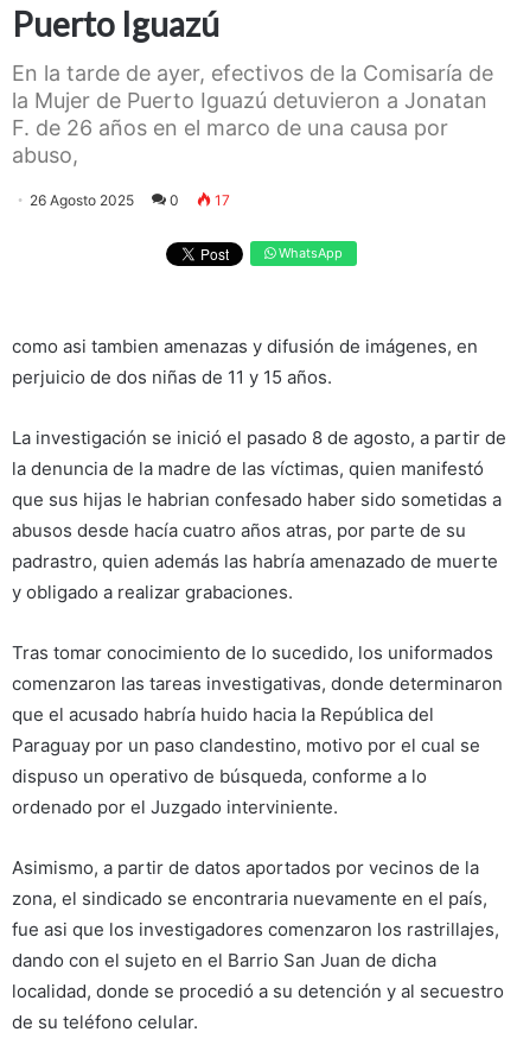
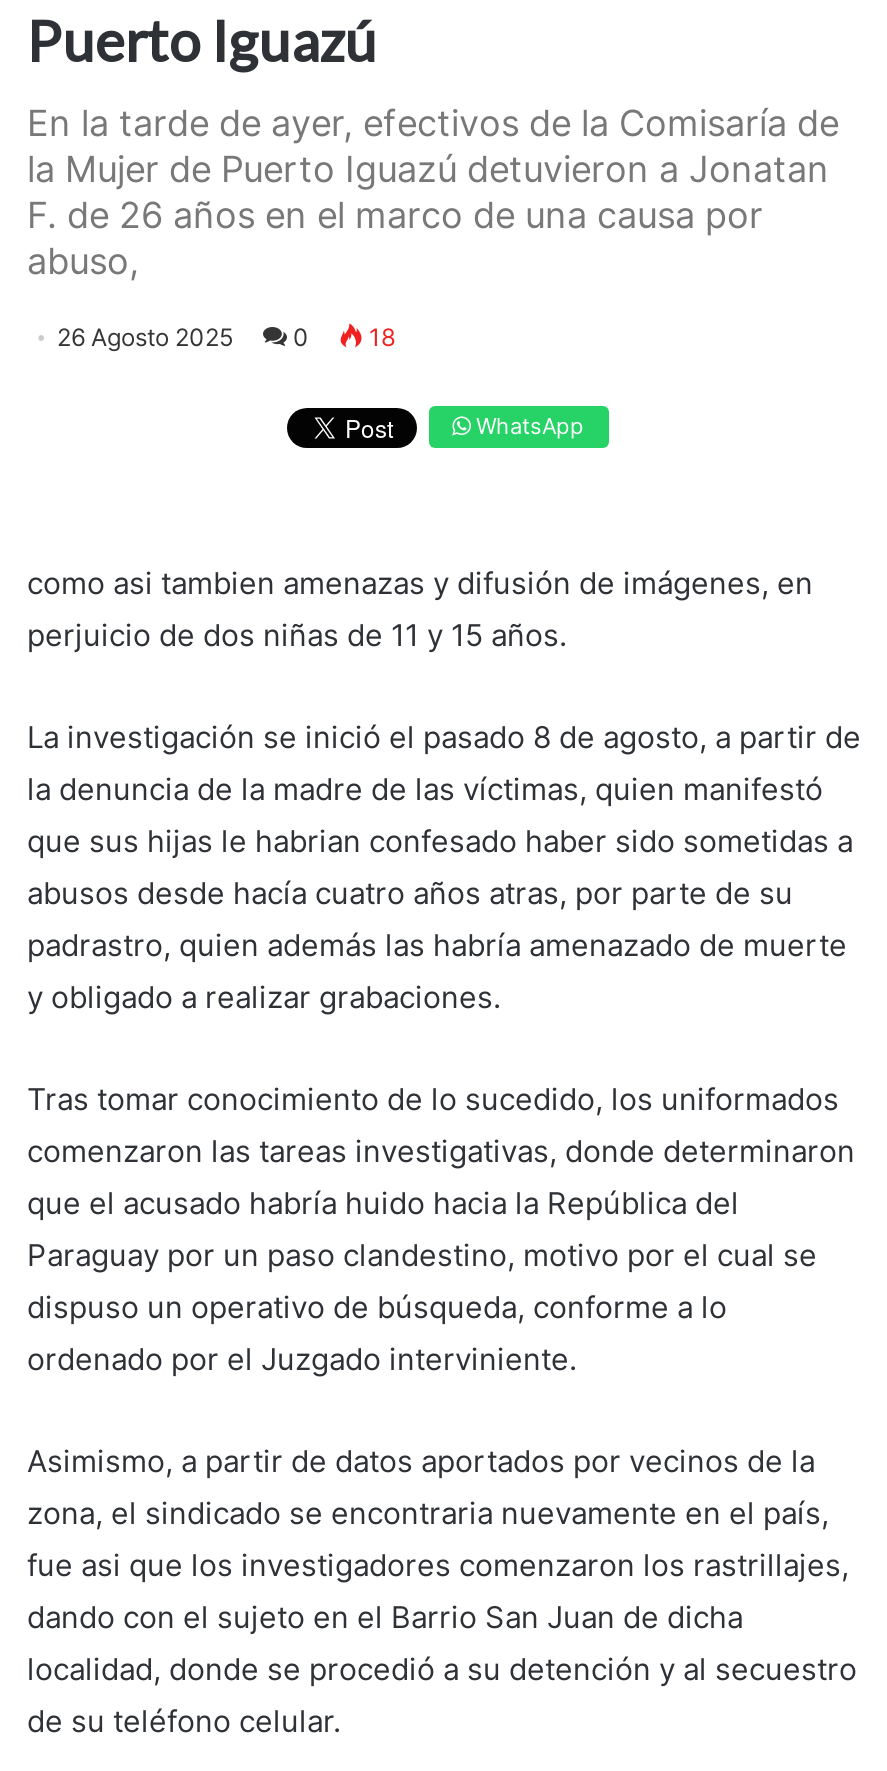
[30,192,230,209] 26 Agosto 2025 0 17 -> [57,323,395,353] 26 Agosto 2025 0 18

